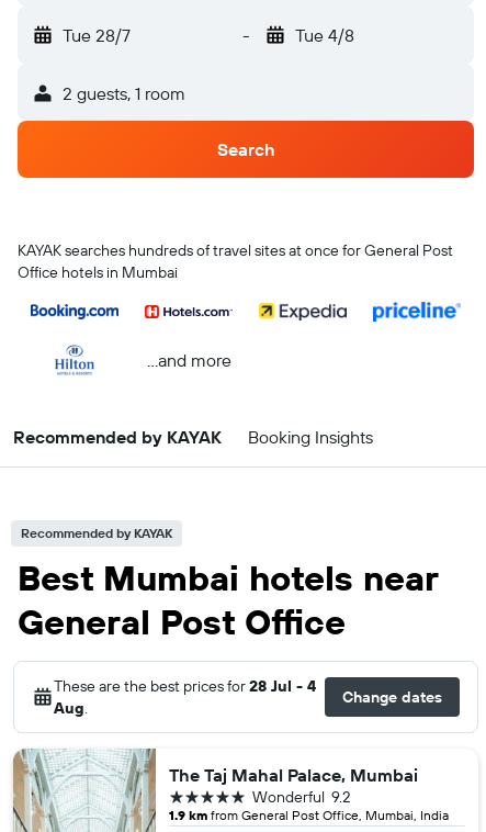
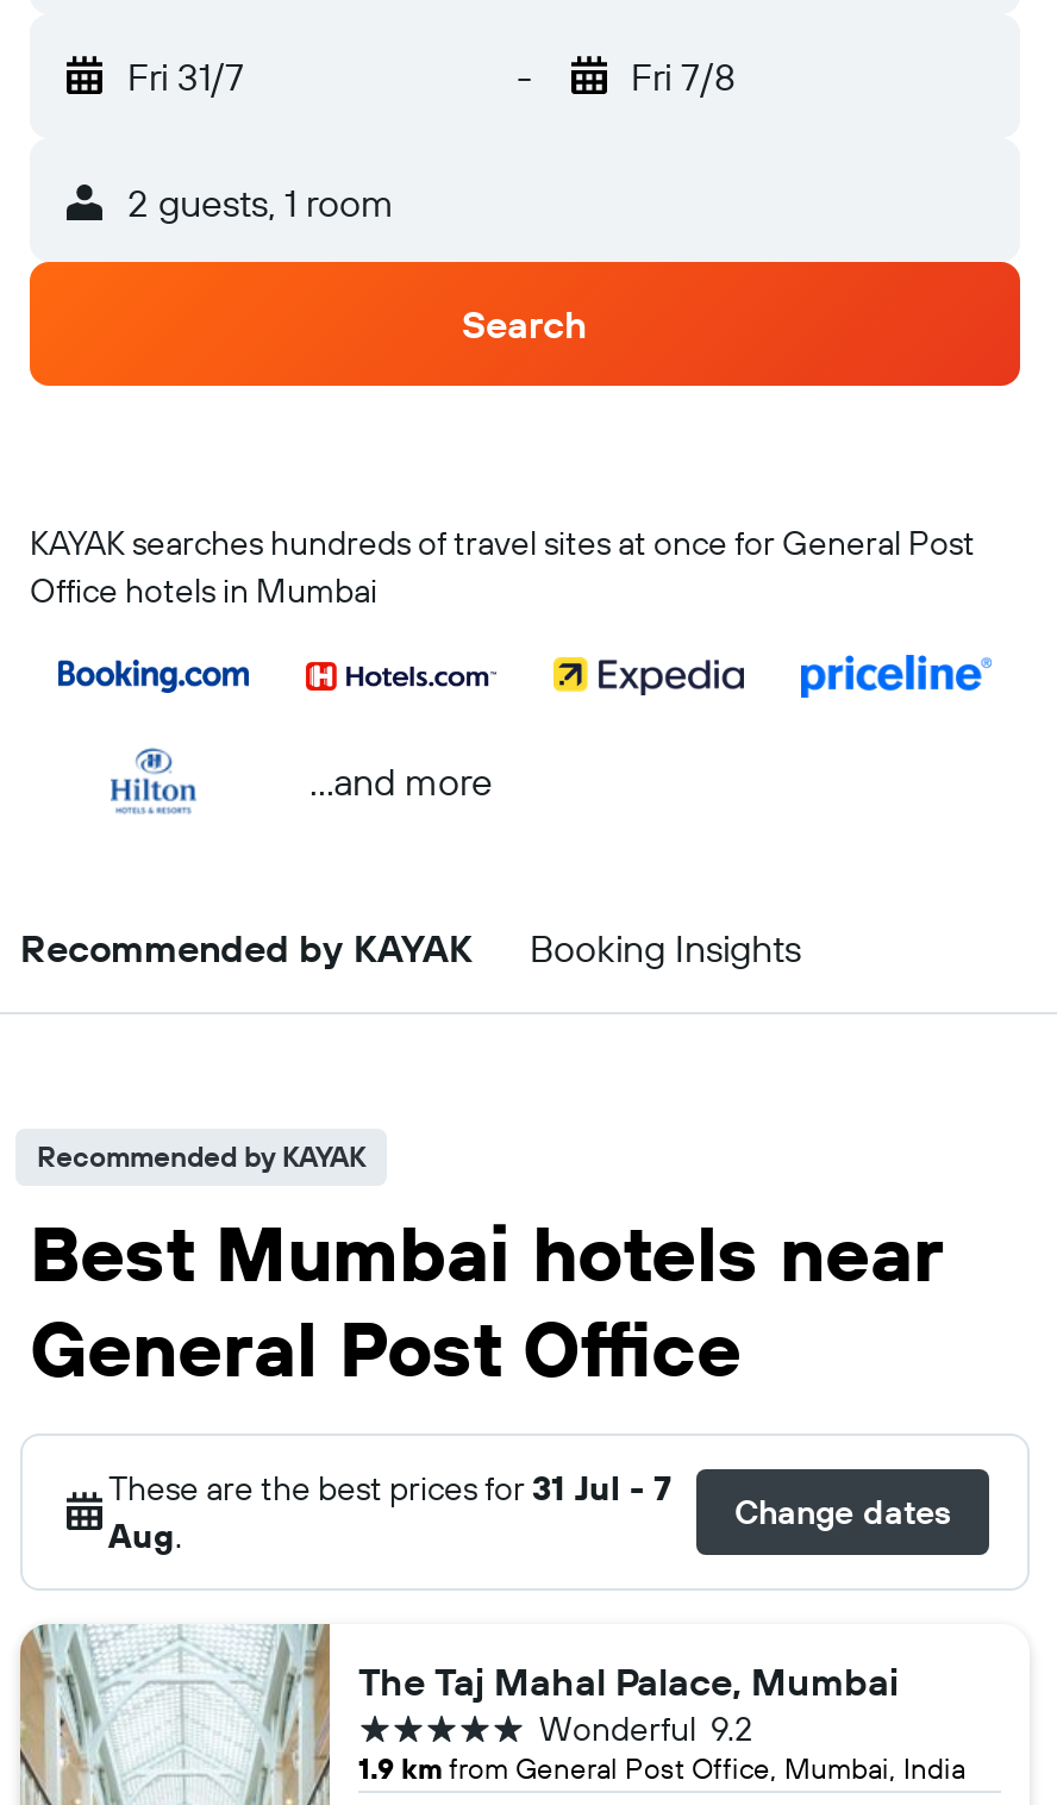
[63,24,131,46] Tue 28/7 -> [127,52,244,100] Fri 31/7
[295,24,354,46] Tue 4/8 -> [631,52,736,100] Fri 7/8
[54,676,316,696] These are the best prices for 28 Jul - 4 -> [108,1467,673,1510] These are the best prices for 31 Jul - 7

